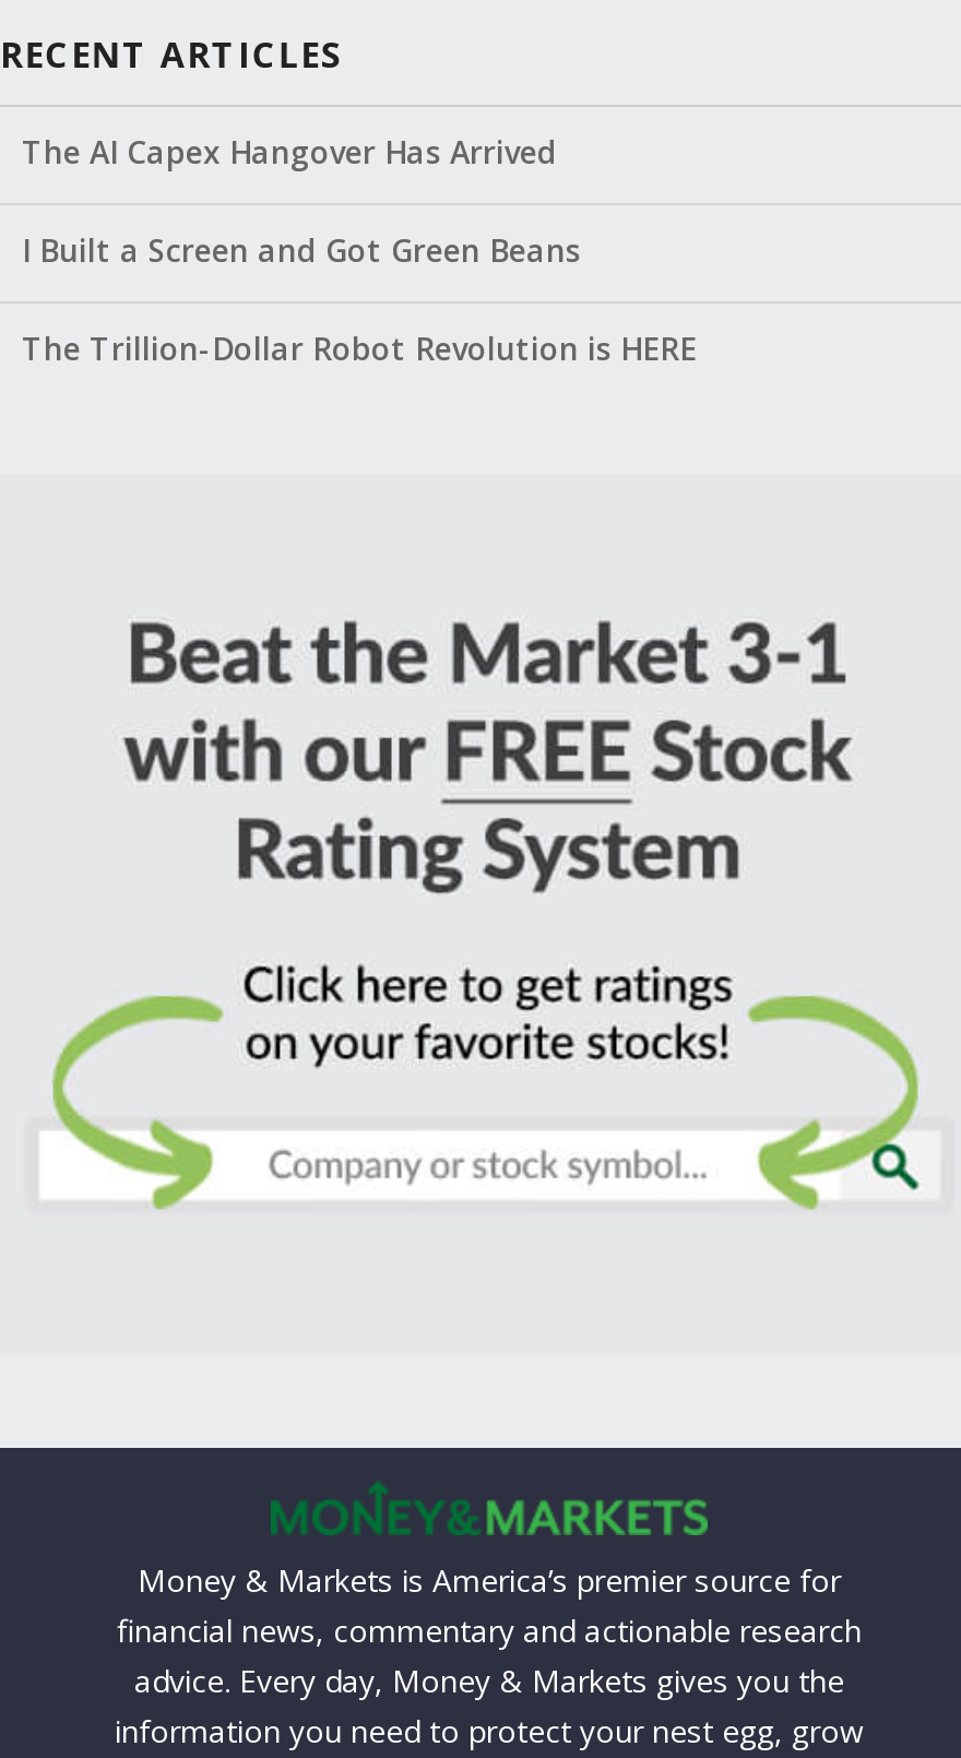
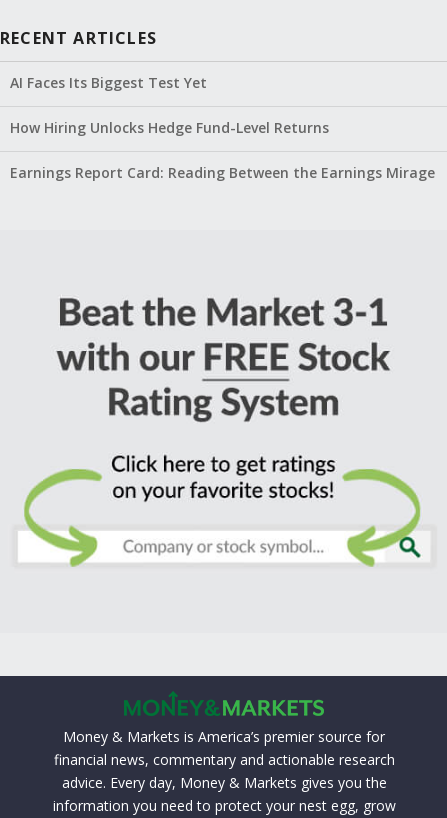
[22,131,557,172] The AI Capex Hangover Has Arrived -> [10,73,207,92] AI Faces Its Biggest Test Yet
[22,229,581,271] I Built a Screen and Got Green Beans -> [10,118,329,137] How Hiring Unlocks Hedge Fund-Level Returns
[22,327,697,369] The Trillion-Dollar Robot Revolution is HERE -> [10,163,435,182] Earnings Report Card: Reading Between the Earnings Mirage

